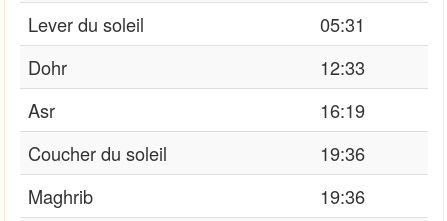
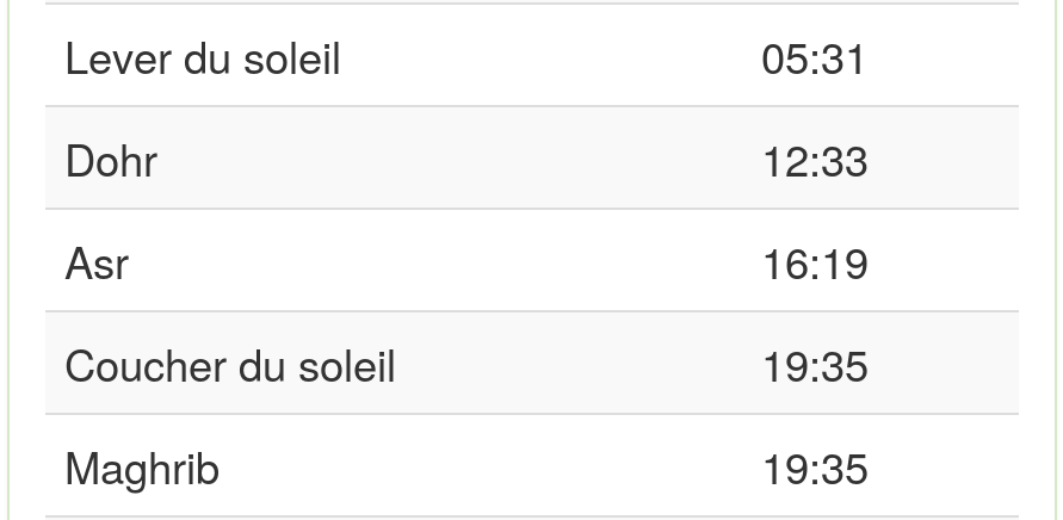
[320,140,365,166] 19:36 -> [761,331,869,393] 19:35
[320,183,365,209] 19:36 -> [761,433,869,495] 19:35

